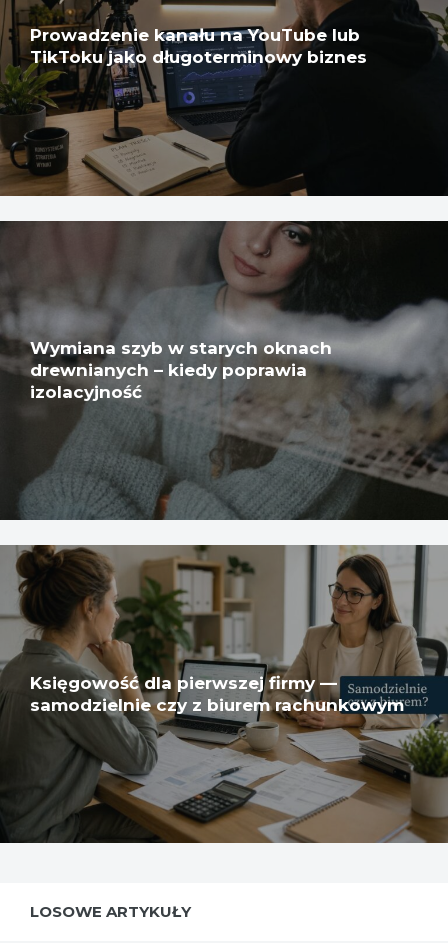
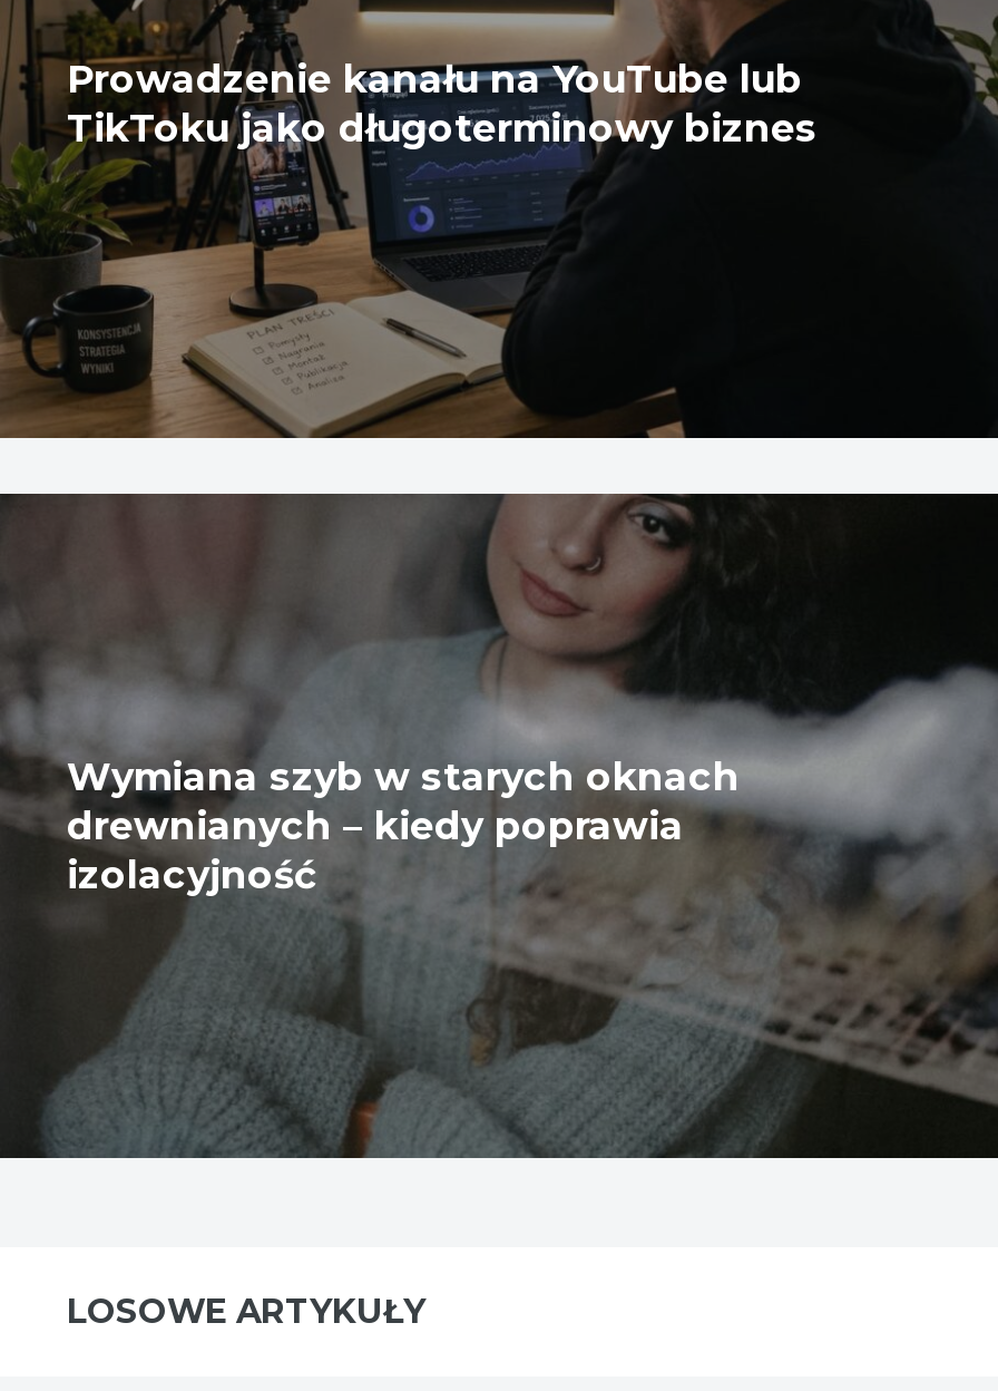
[3,545,445,844] [image] | Księgowość dla pierwszej firmy — | samodzielnie czy z biurem rachunkowym -> none

